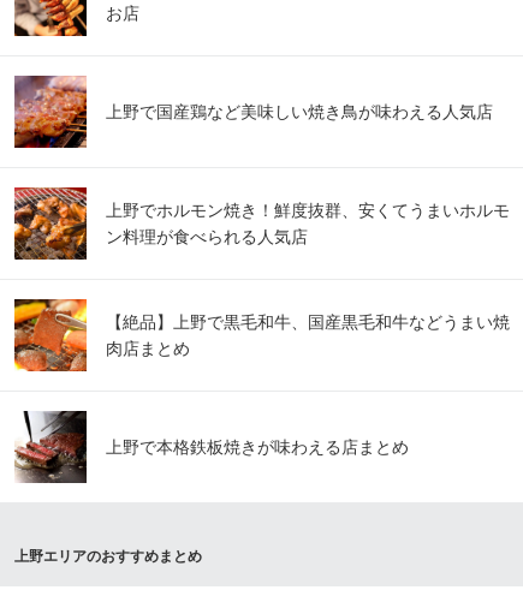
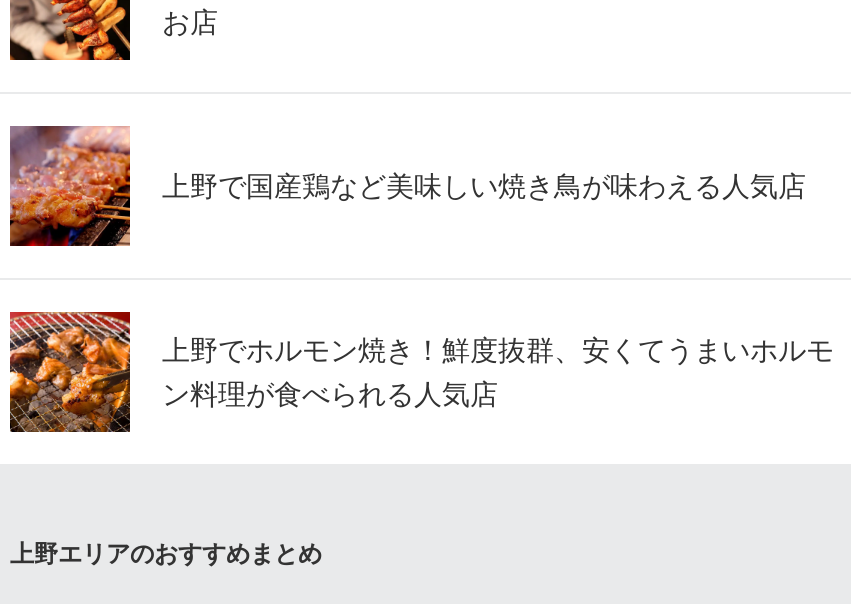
[13,298,510,373] [image] | 【絶品】上野で黒毛和牛、国産黒毛和牛などうまい焼 | 肉店まとめ -> none
[14,410,409,483] [image] | 上野で本格鉄板焼きが味わえる店まとめ -> none

